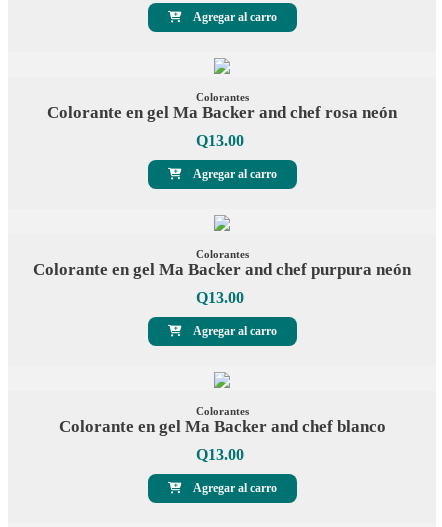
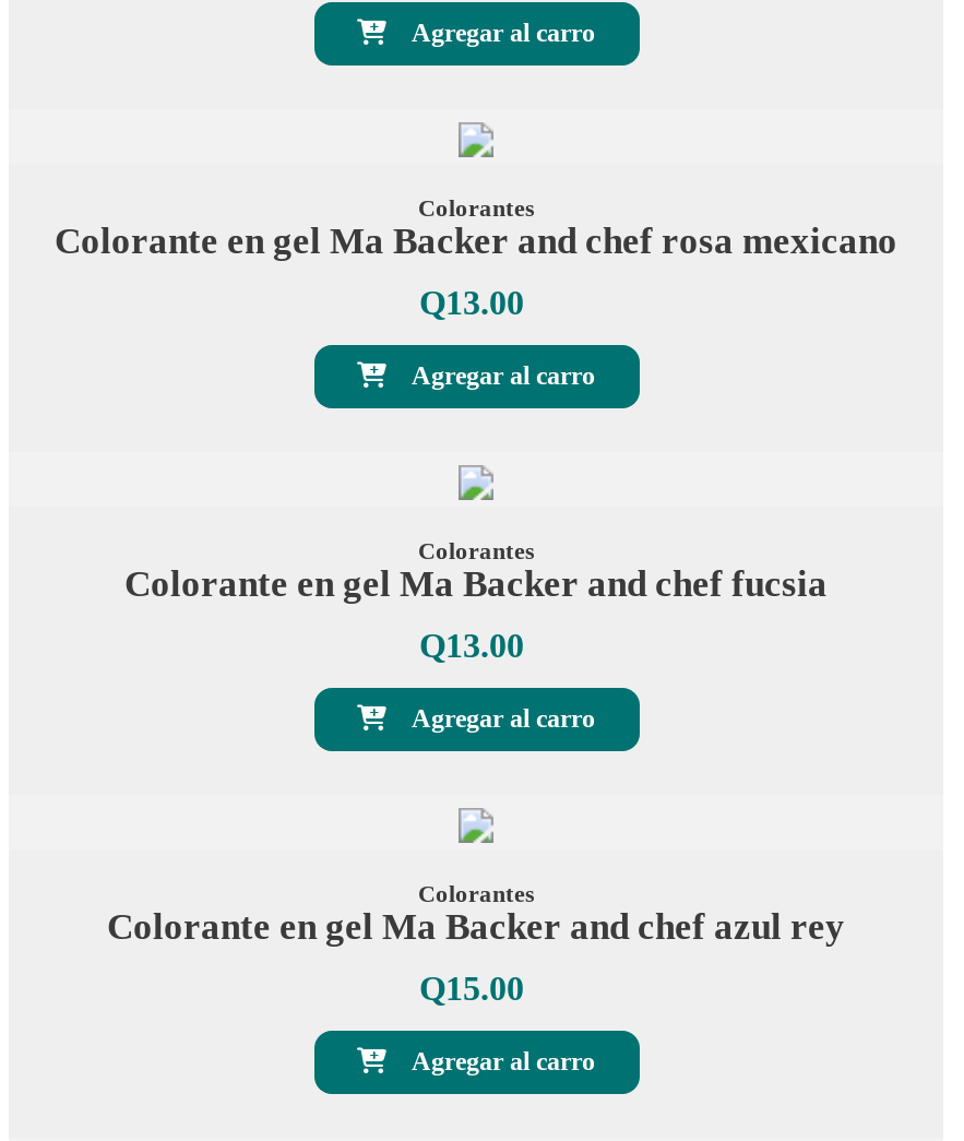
[47,103,397,122] Colorante en gel Ma Backer and chef rosa neón -> [55,220,897,261] Colorante en gel Ma Backer and chef rosa mexicano
[33,260,411,279] Colorante en gel Ma Backer and chef purpura neón -> [124,563,828,604] Colorante en gel Ma Backer and chef fucsia
[58,417,385,436] Colorante en gel Ma Backer and chef blanco -> [107,906,845,947] Colorante en gel Ma Backer and chef azul rey
[196,446,244,463] Q13.00 -> [419,969,524,1006] Q15.00

